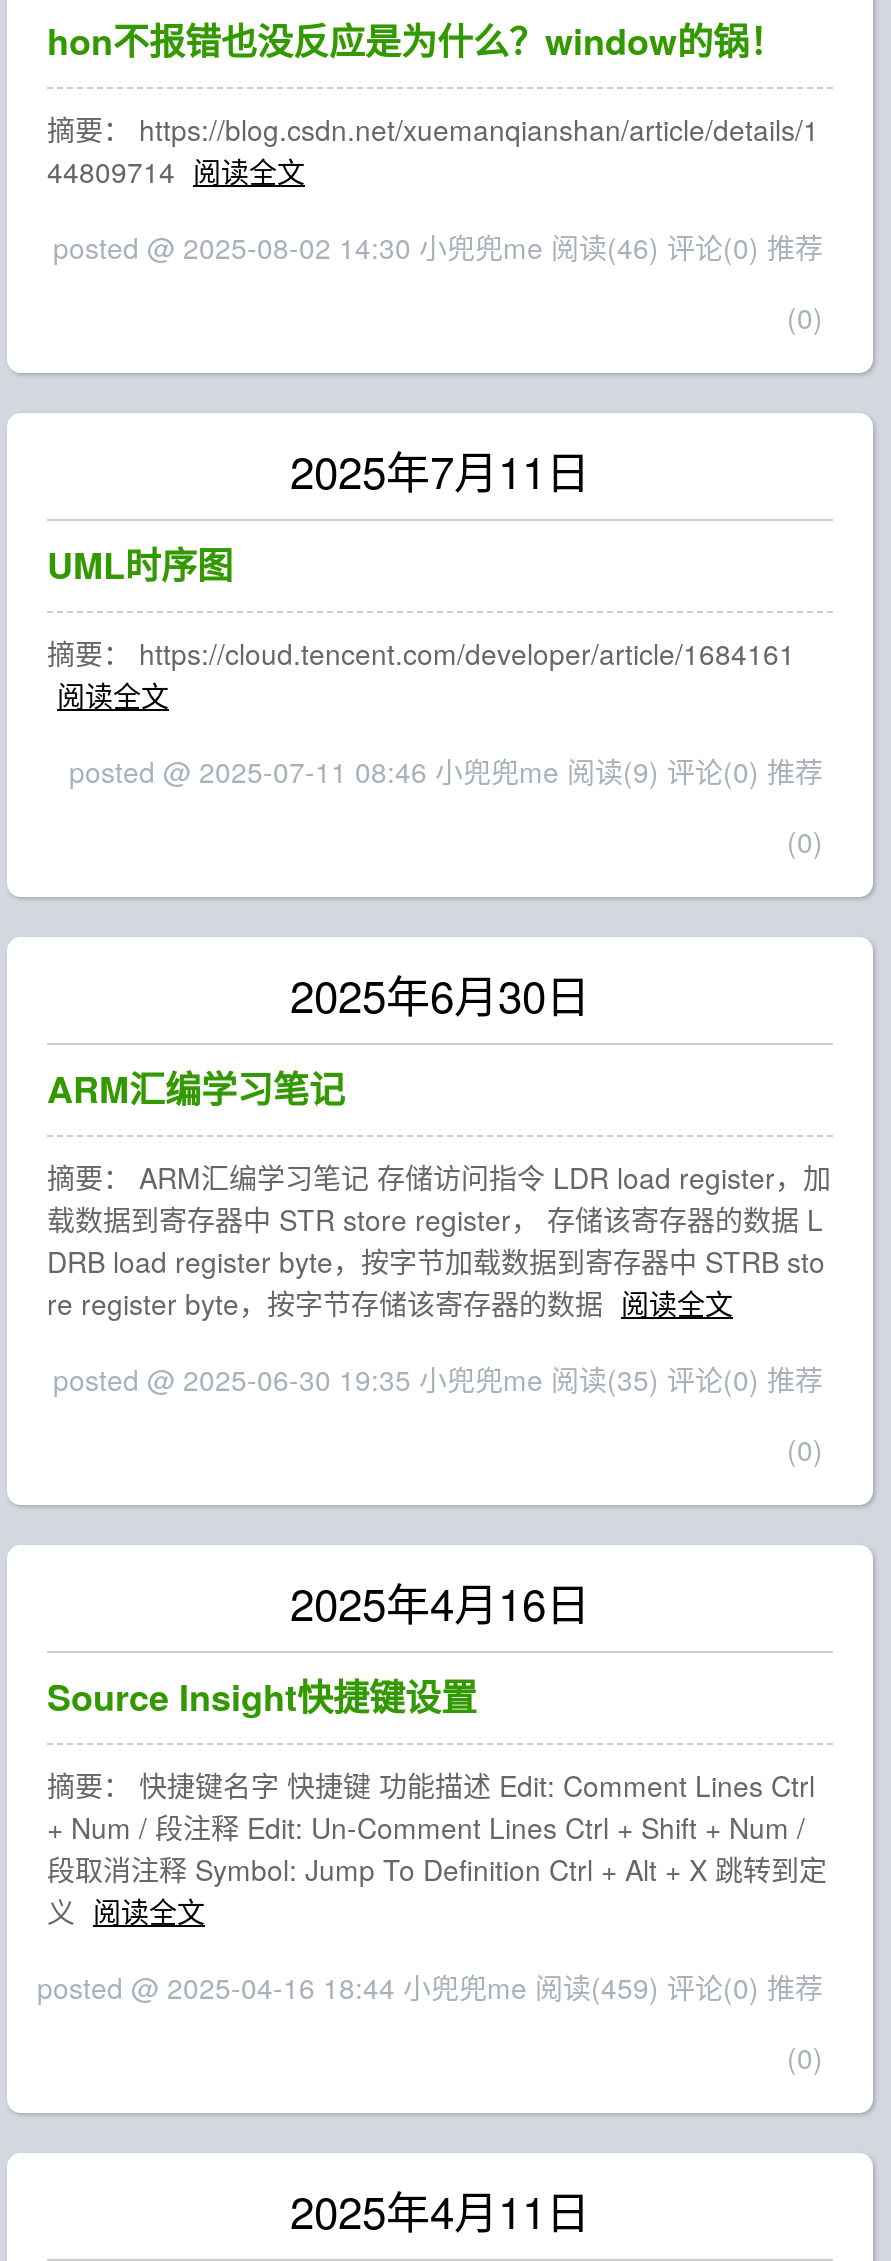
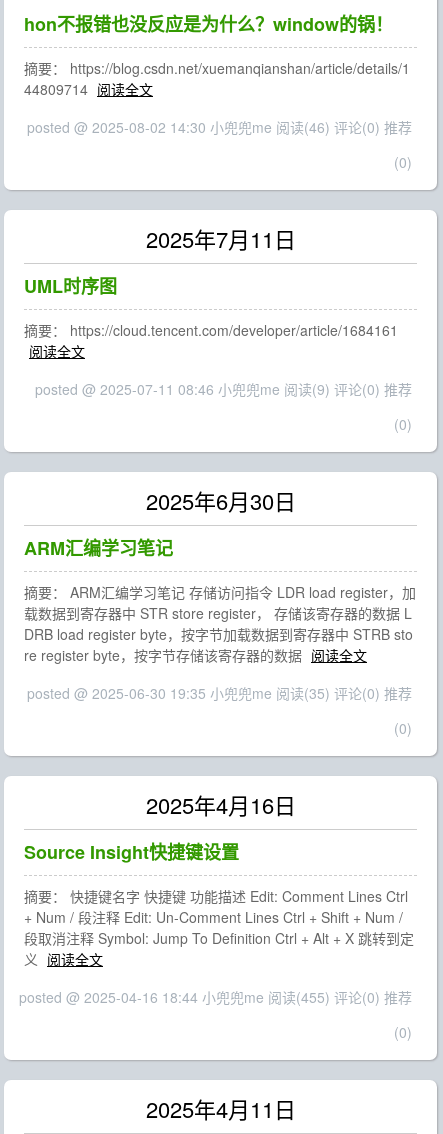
[37,1967,823,2007] posted @ 2025-04-16 18:44 小兜兜me阅读(459) 评论(0) 推荐 -> [19,987,412,1007] posted @ 2025-04-16 18:44 小兜兜me阅读(455) 评论(0) 推荐

